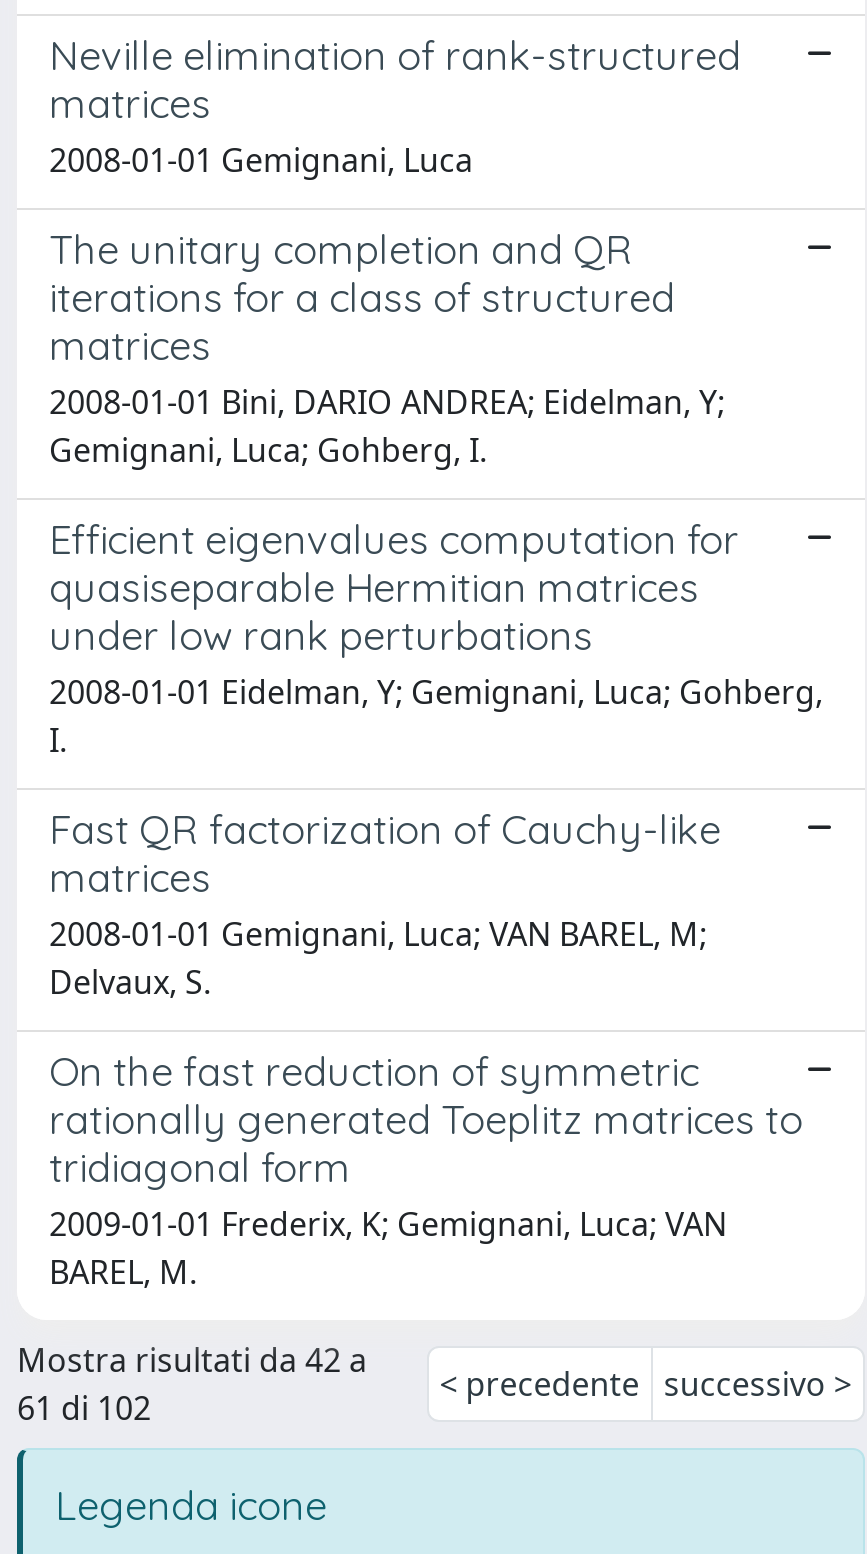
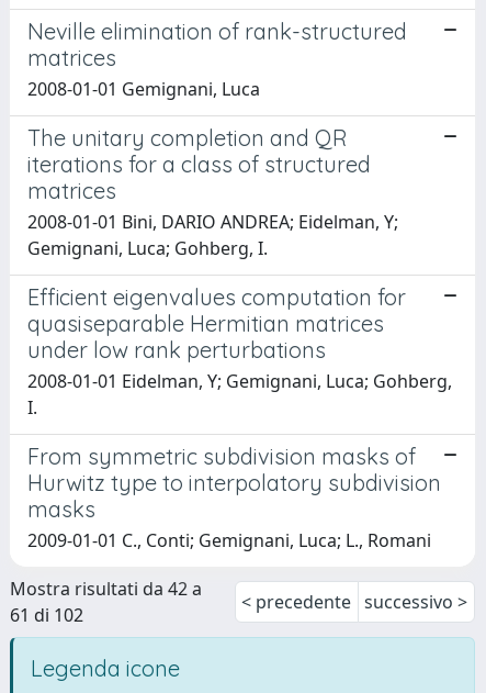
[49,804,803,1294] Fast QR factorization of Cauchy-like | matrices | 2008-01-01 Gemignani, Luca; VAN BAREL, M; | Delvaux, S. | On the fast reduction of symmetric | rationally generated Toeplitz matrices to | tridiagonal form | 2009-01-01 Frederix, K; Gemignani, Luca; VAN | BAREL, M. -> [27,443,441,552] From symmetric subdivision masks of | Hurwitz type to interpolatory subdivision | masks | 2009-01-01 C., Conti; Gemignani, Luca; L., Romani

